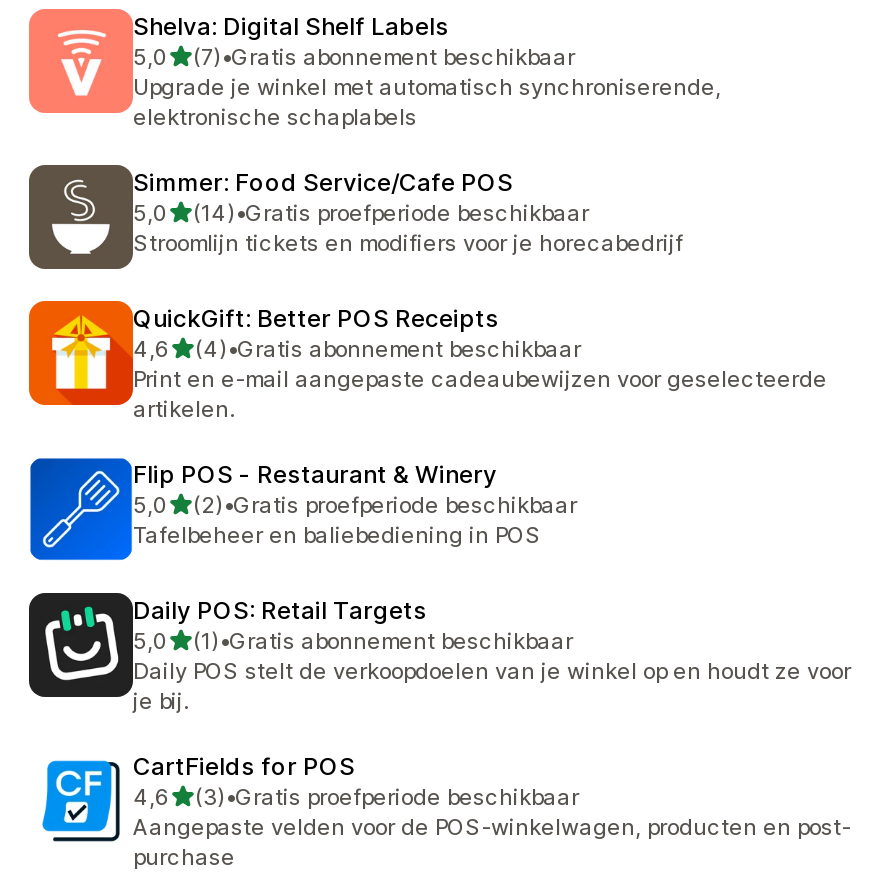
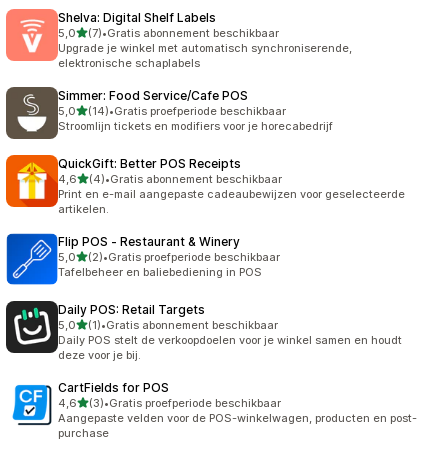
[133,657,851,715] Daily POS stelt de verkoopdoelen van je winkel op en houdt ze voor | je bij. -> [58,333,402,362] Daily POS stelt de verkoopdoelen voor je winkel samen en houdt | deze voor je bij.

